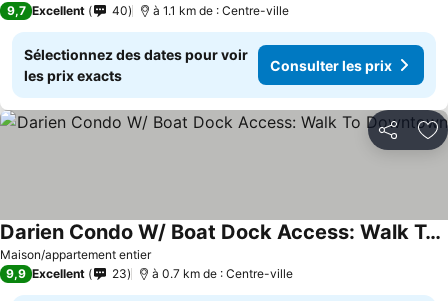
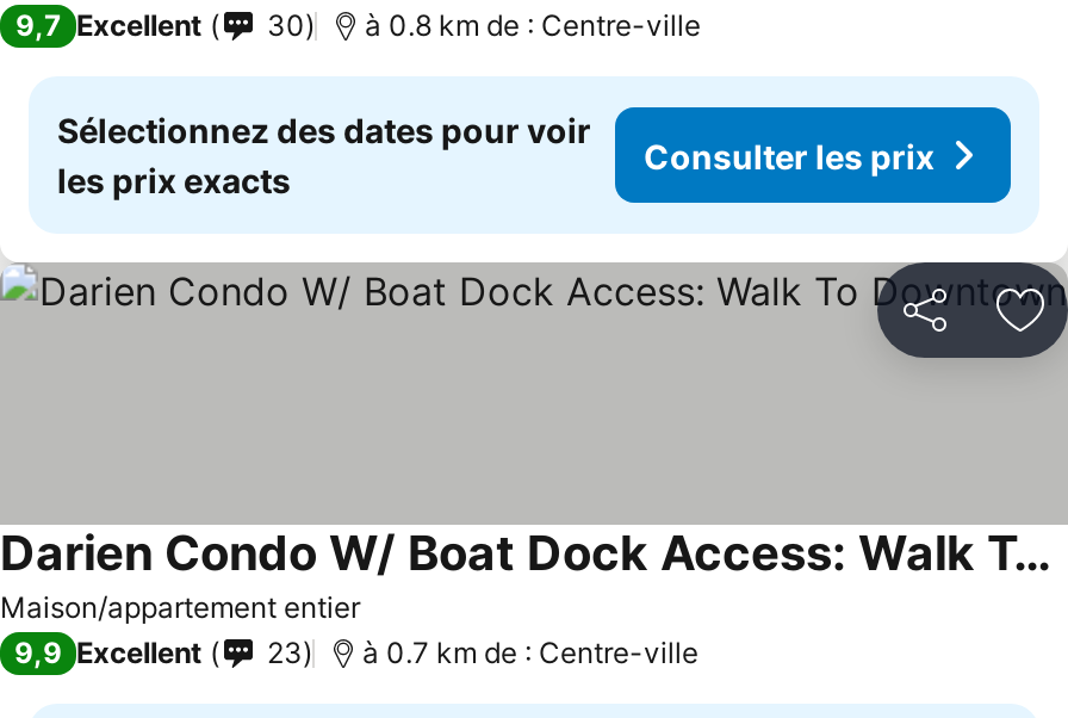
[112,3,128,18] 40 -> [267,7,305,43] 30
[153,3,289,18] à 1.1 km de : Centre-ville -> [365,7,701,43] à 0.8 km de : Centre-ville

